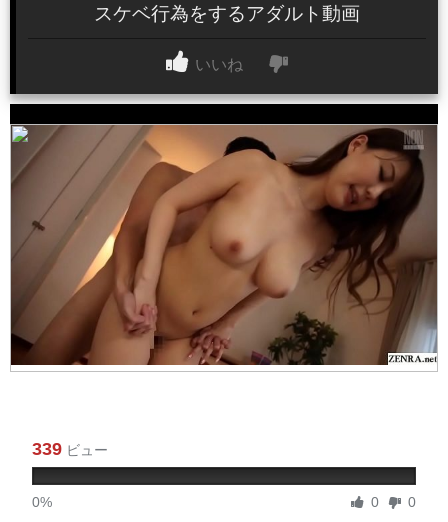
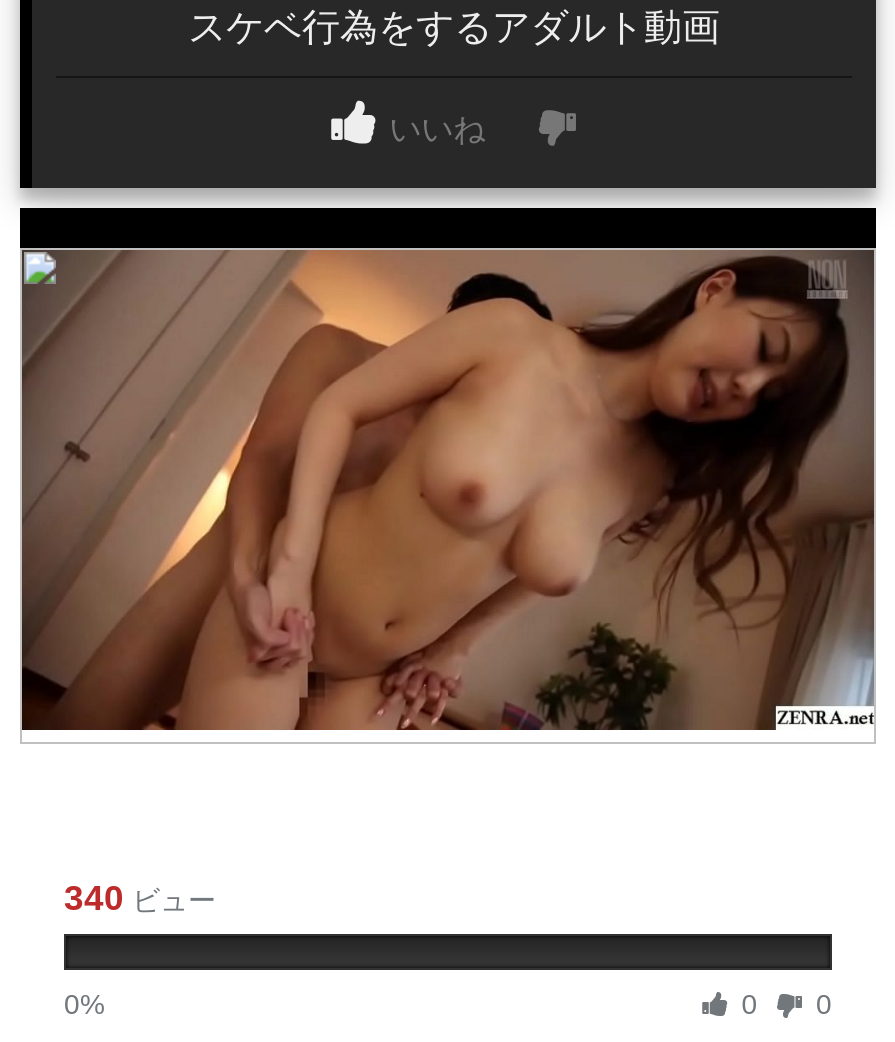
[32,439,108,459] 339ビュー -> [64,877,216,917] 340ビュー

